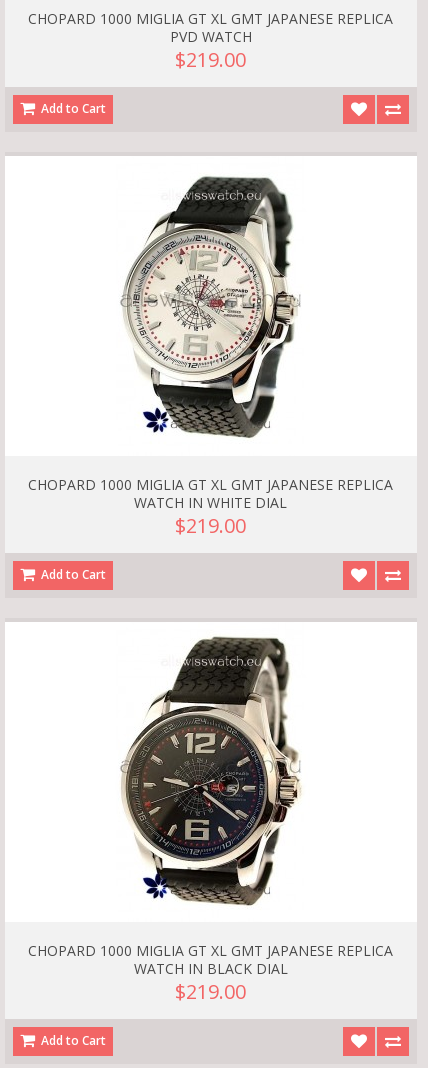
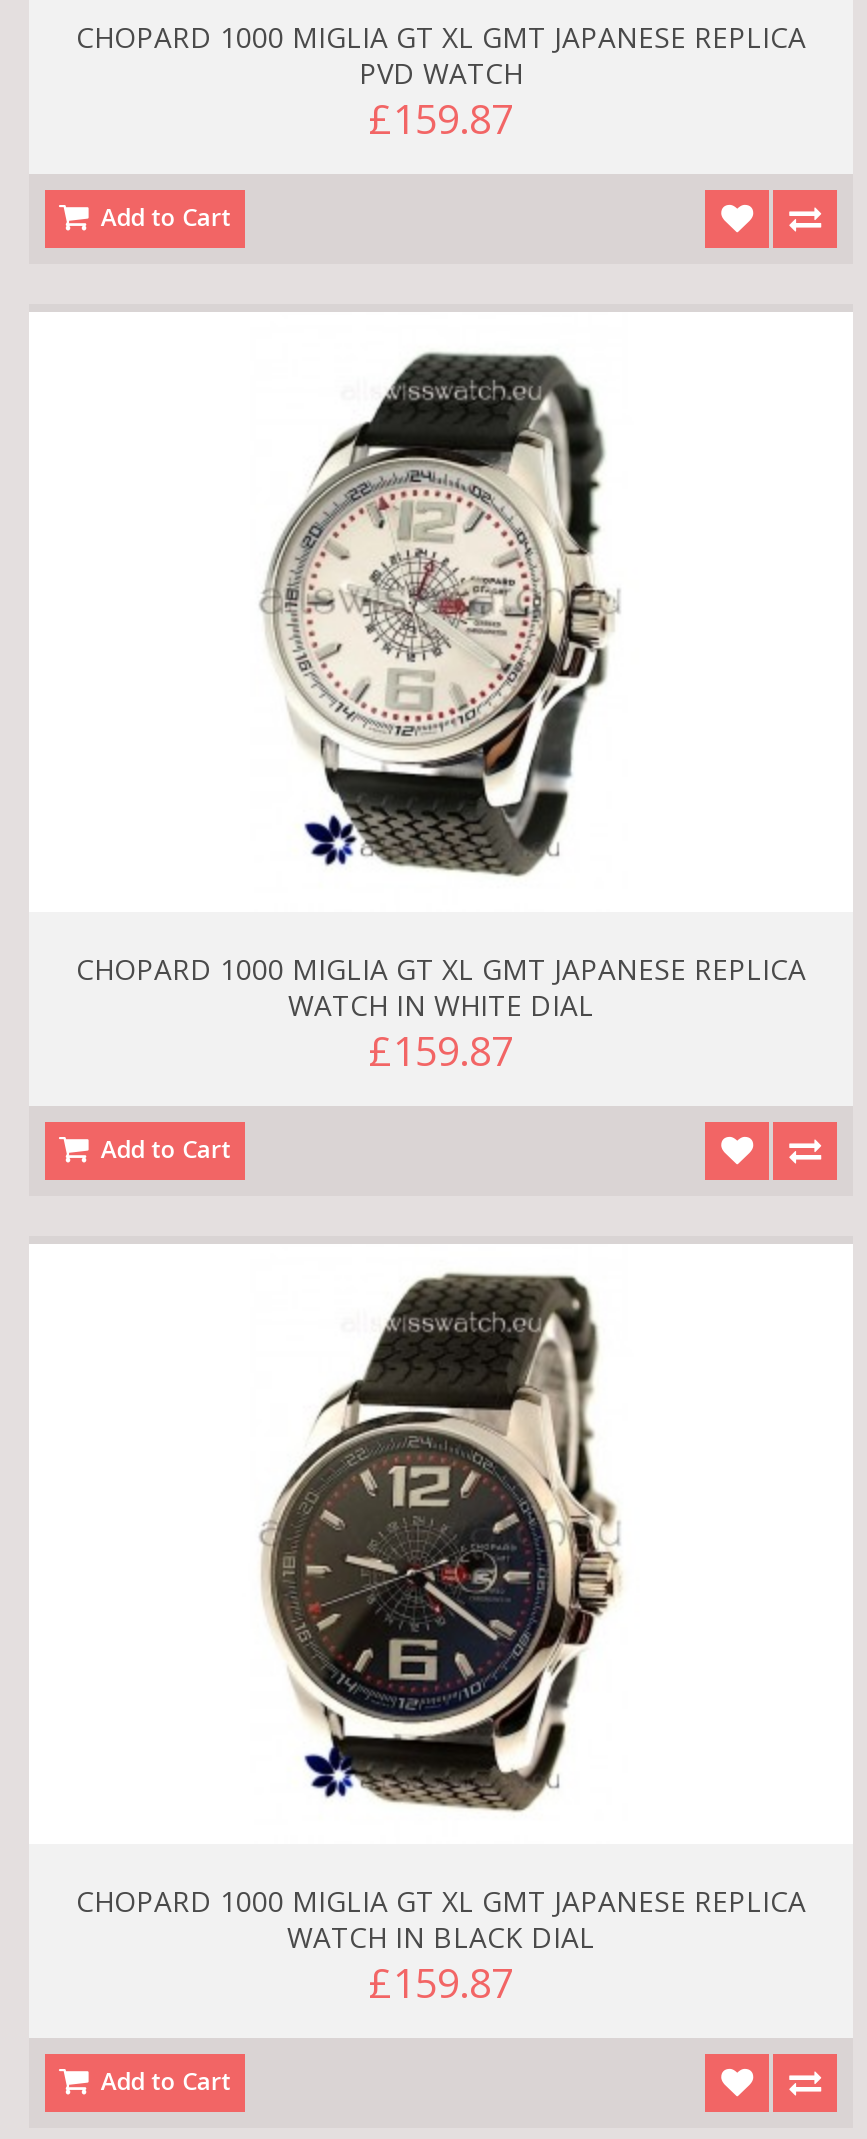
[175,46,246,73] $219.00 -> [369,92,513,146] £159.87
[175,512,246,539] $219.00 -> [369,1024,513,1078] £159.87
[175,978,246,1005] $219.00 -> [369,1956,513,2010] £159.87

